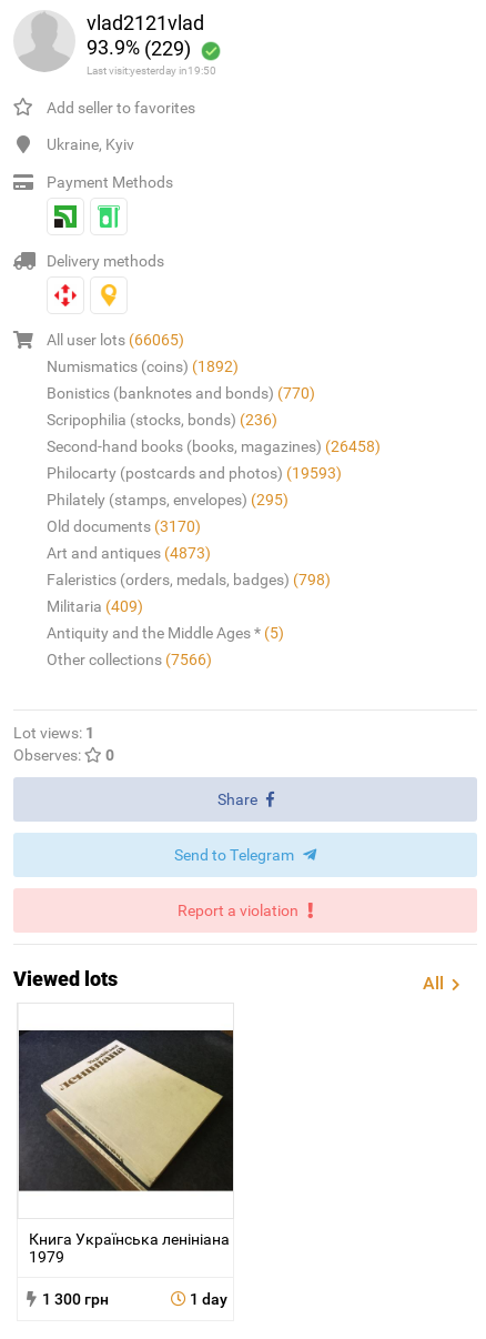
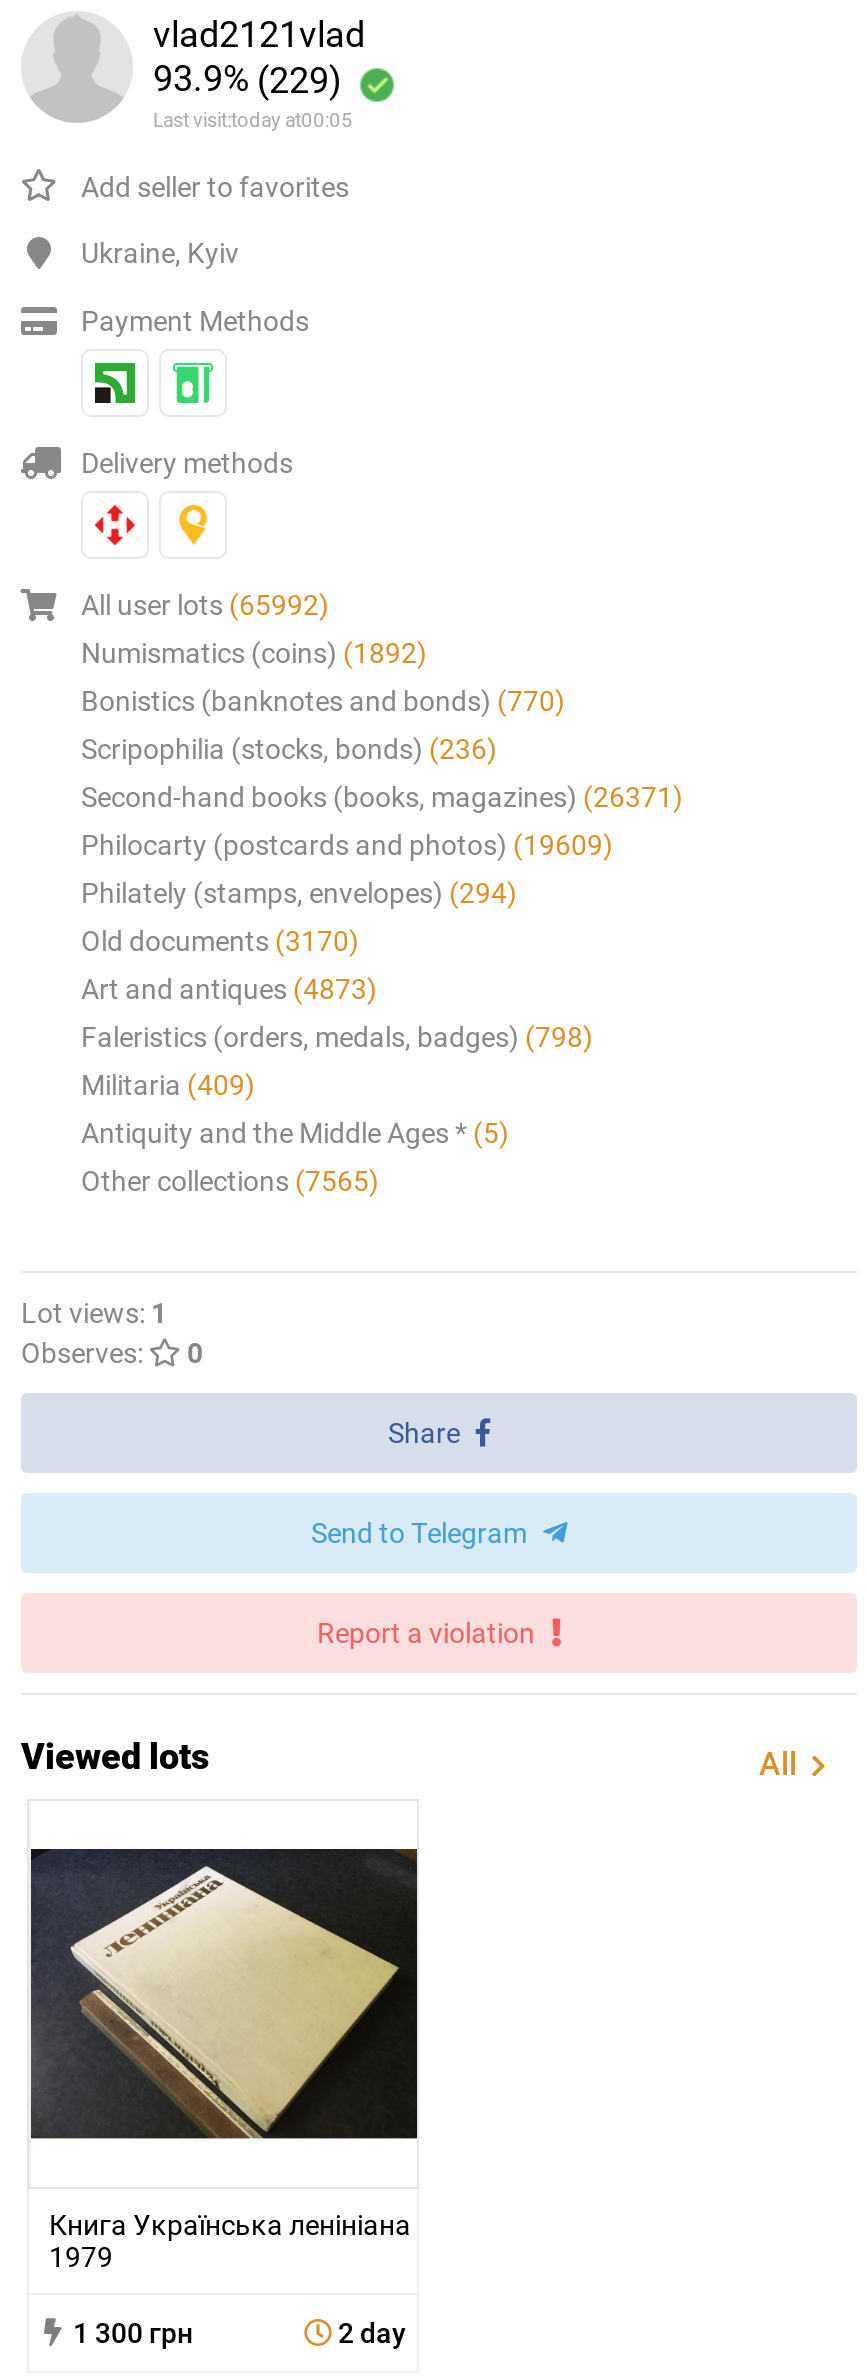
[87,64,216,76] Last visit:yesterday in19:50 -> [153,109,353,131] Last visit:today at00:05
[47,331,184,349] All user lots (66065) -> [81,589,329,621] All user lots (65992)
[47,437,381,455] Second-hand books (books, magazines) (26458) -> [81,781,683,813] Second-hand books (books, magazines) (26371)
[47,464,342,482] Philocarty (postcards and photos) (19593) -> [81,829,613,861] Philocarty (postcards and photos) (19609)
[47,491,288,508] Philately (stamps, envelopes) (295) -> [81,877,517,909] Philately (stamps, envelopes) (294)
[47,651,212,668] Other collections (7566) -> [81,1165,379,1197] Other collections (7565)
[186,1291,227,1308] 1 day -> [332,2318,406,2350] 2 day

